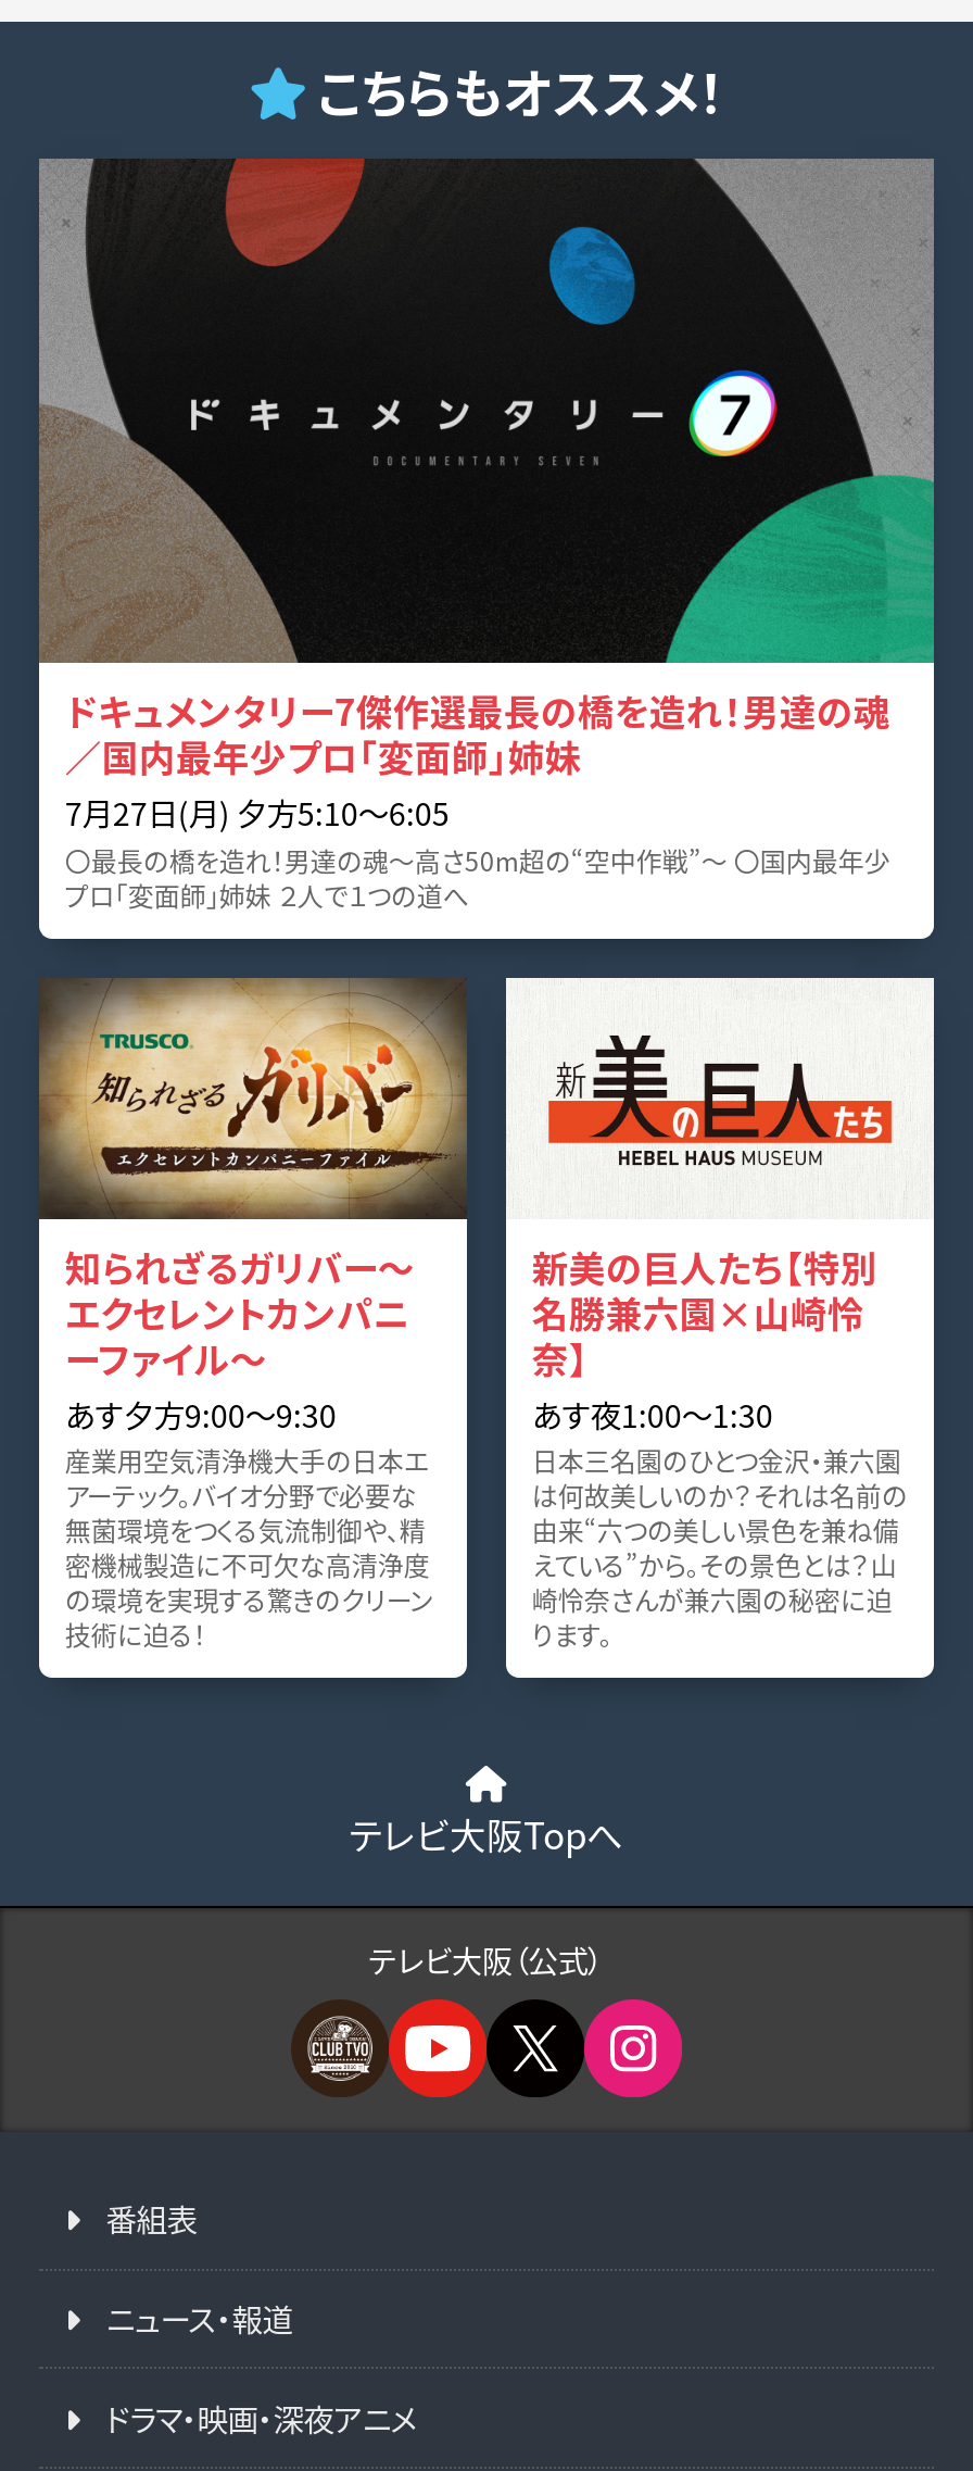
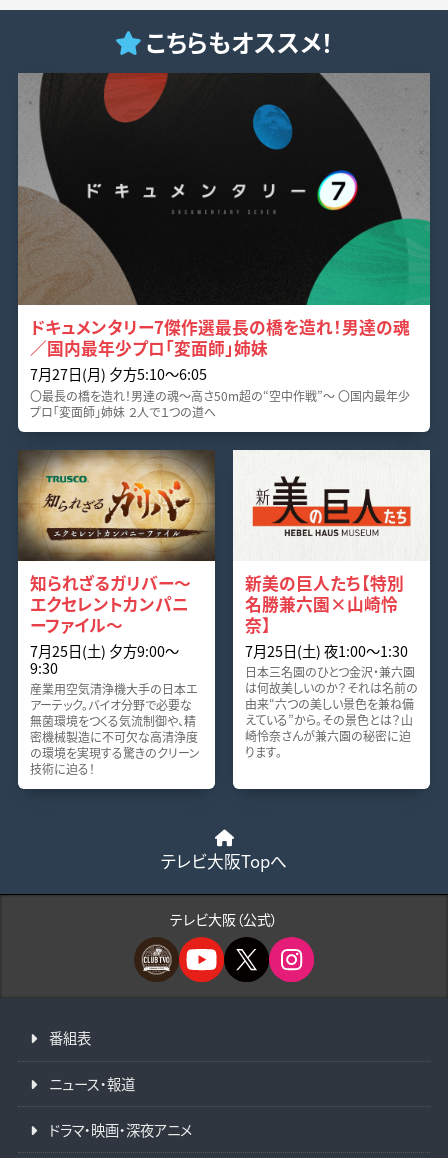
[65,1390,336,1435] あす夕方9:00〜9:30 -> [30,639,179,677] 7月25日(土) 夕方9:00〜 | 9:30
[532,1390,773,1435] あす夜1:00〜1:30 -> [245,639,408,660] 7月25日(土) 夜1:00〜1:30

